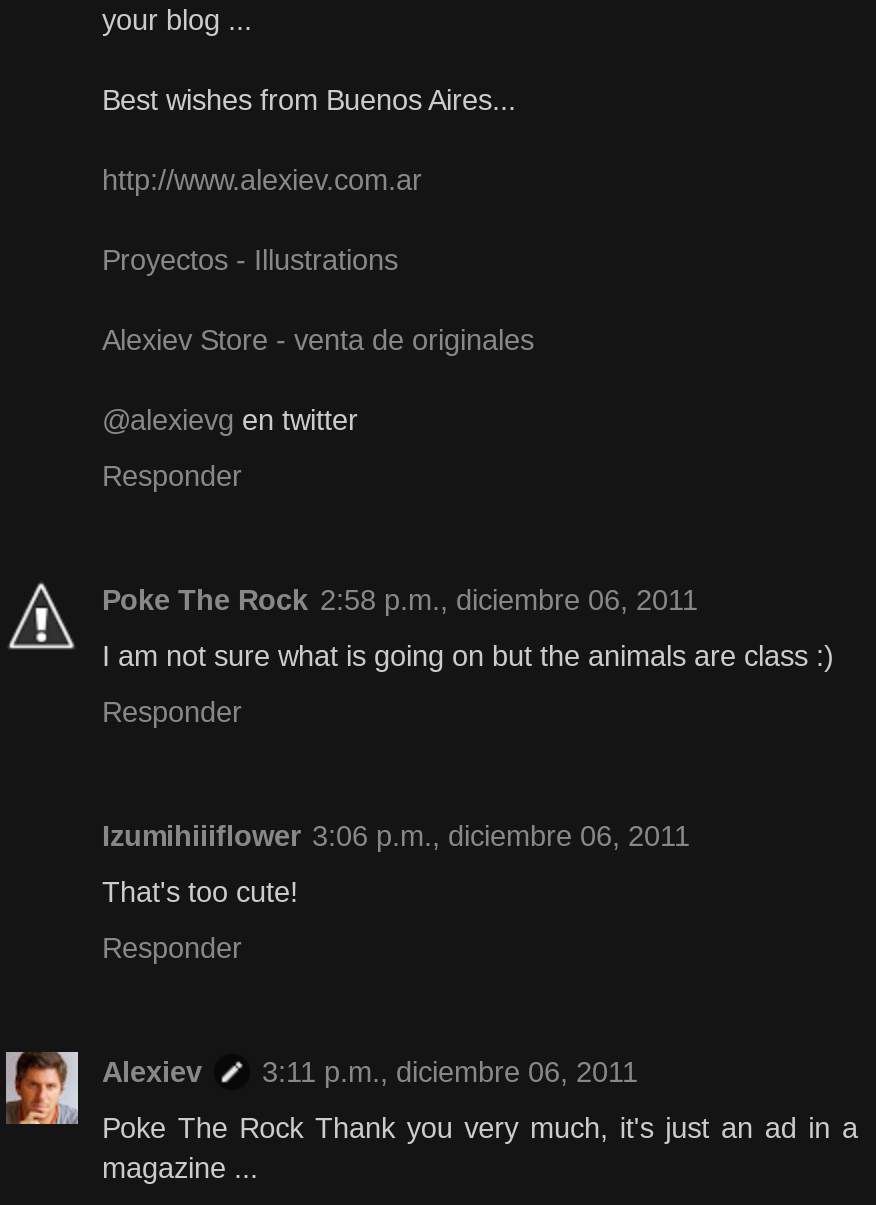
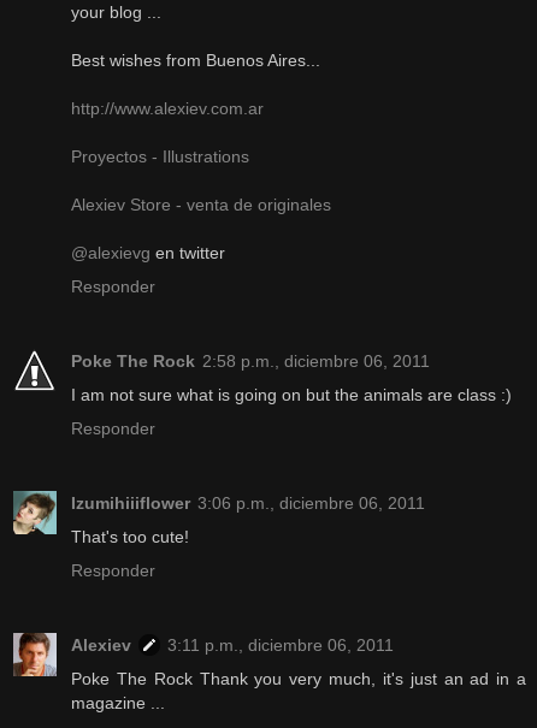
none -> [12,490,58,535] [image]

